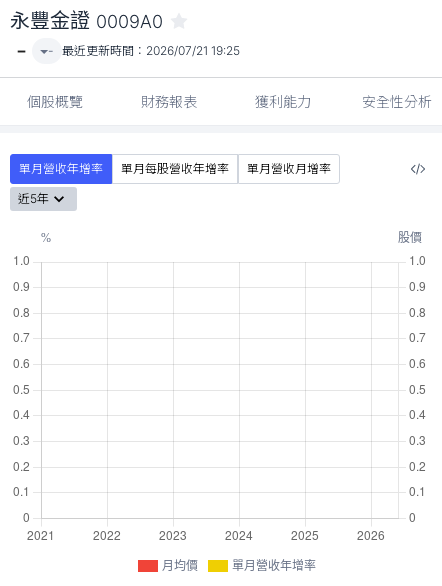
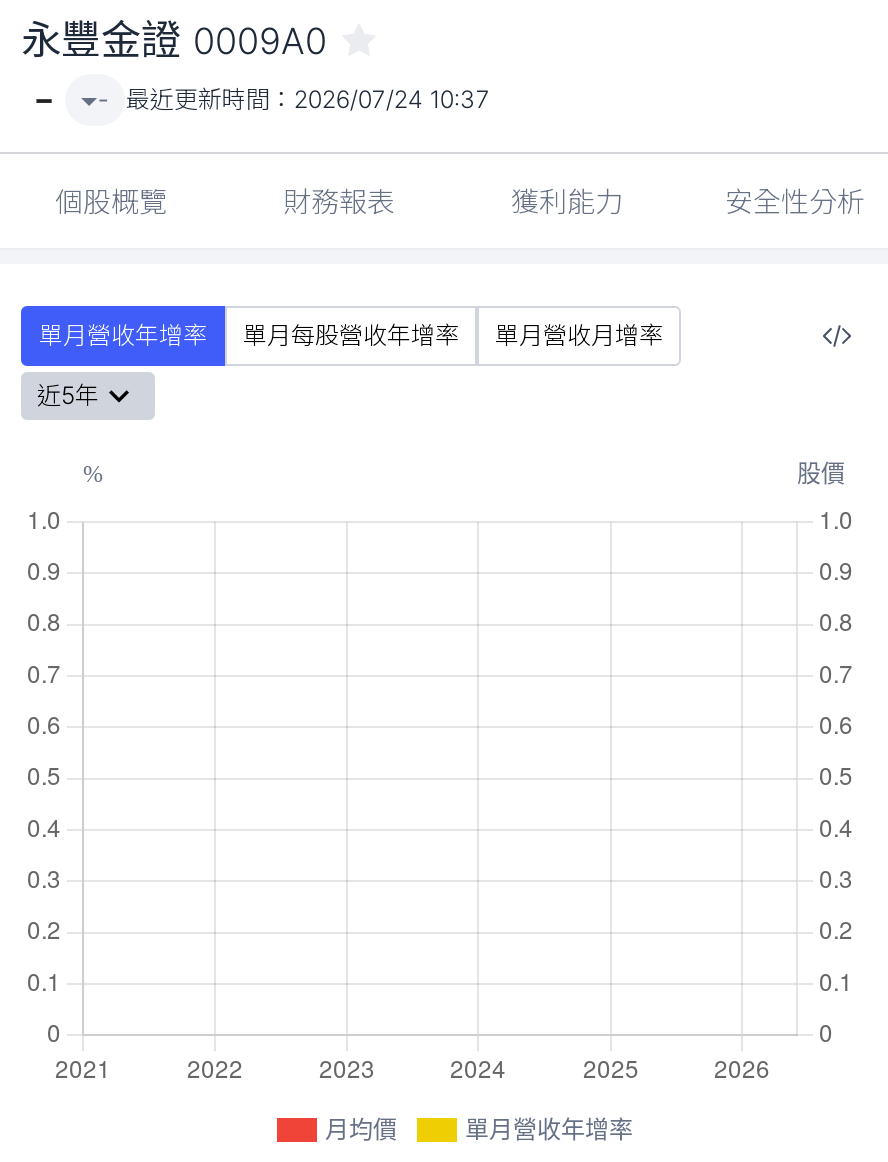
[48,43,240,58] - 最近更新時間：2026/07/21 19:25 -> [98,84,490,114] - 最近更新時間：2026/07/24 10:37

